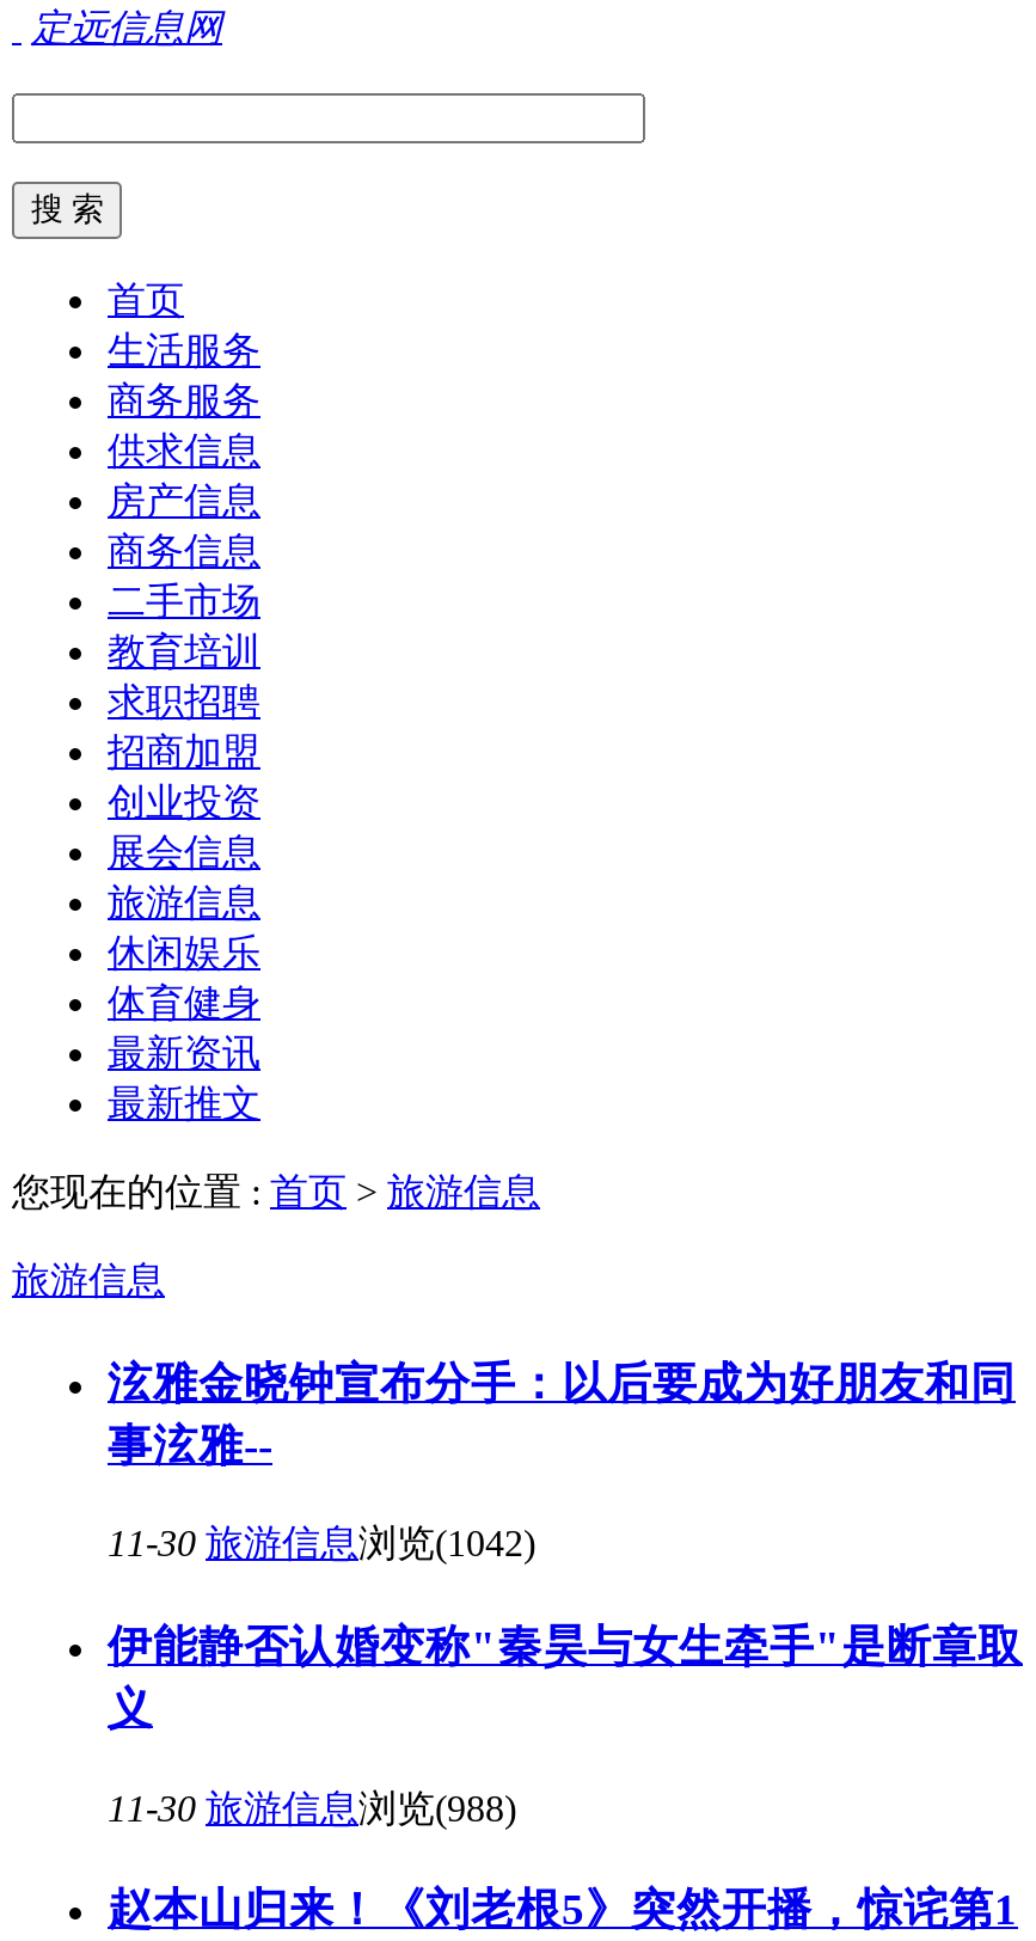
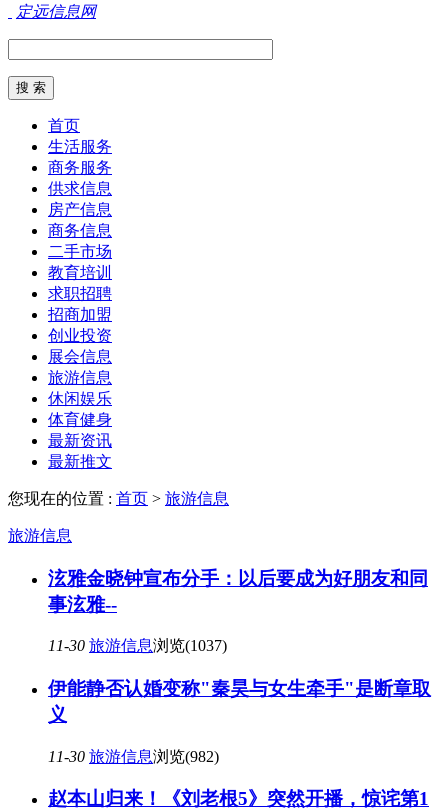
[108,1523,535,1564] 11-30 旅游信息浏览(1042) -> [48,637,227,654] 11-30 旅游信息浏览(1037)
[108,1787,516,1828] 11-30 旅游信息浏览(988) -> [48,748,219,765] 11-30 旅游信息浏览(982)

